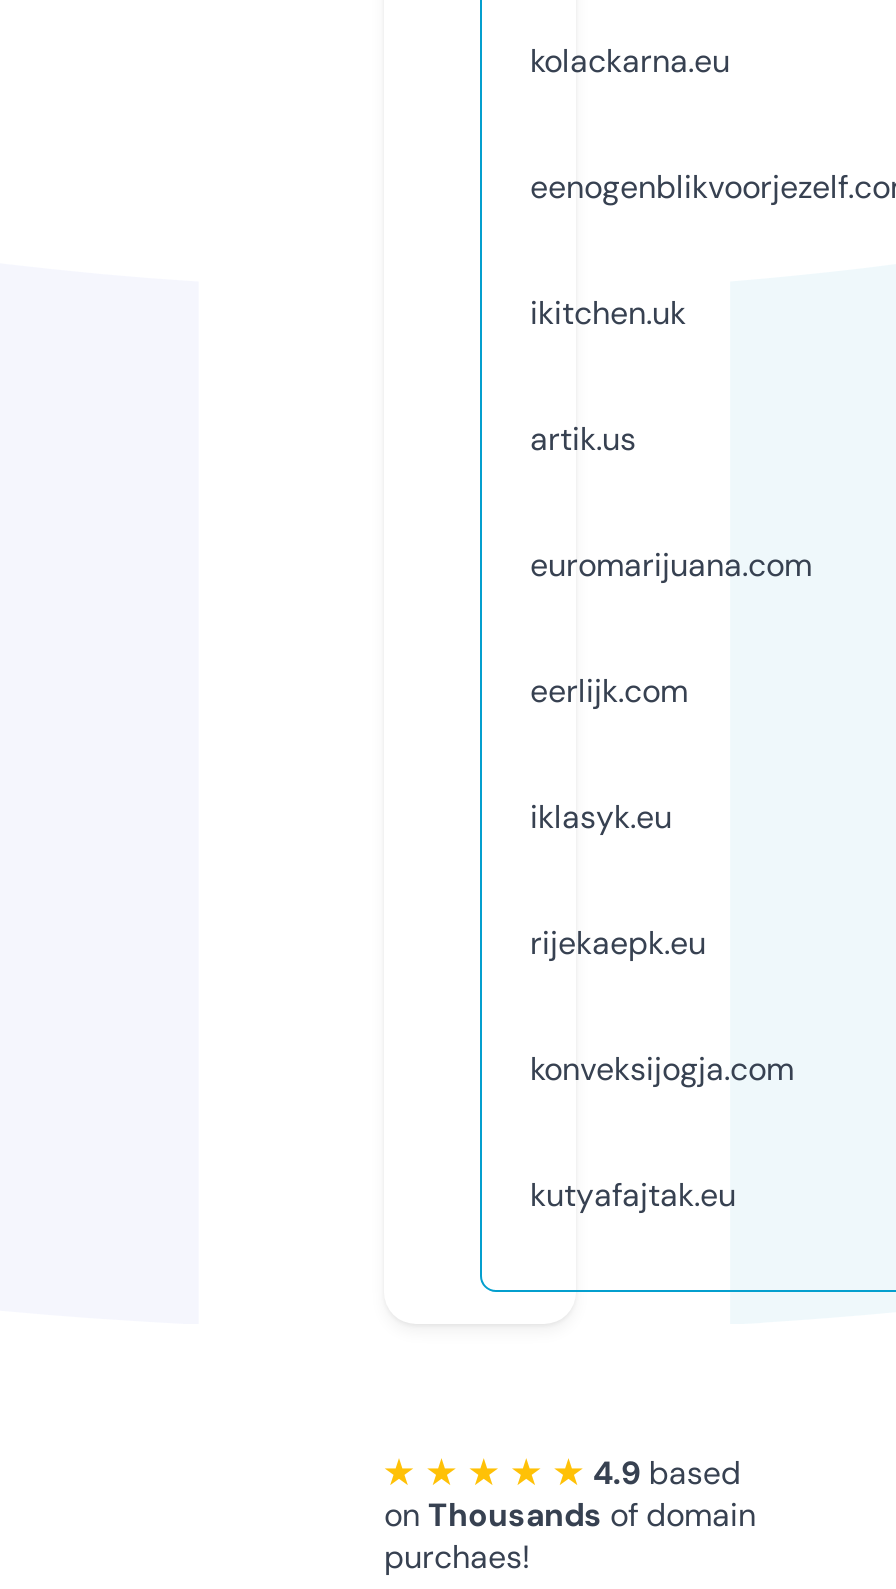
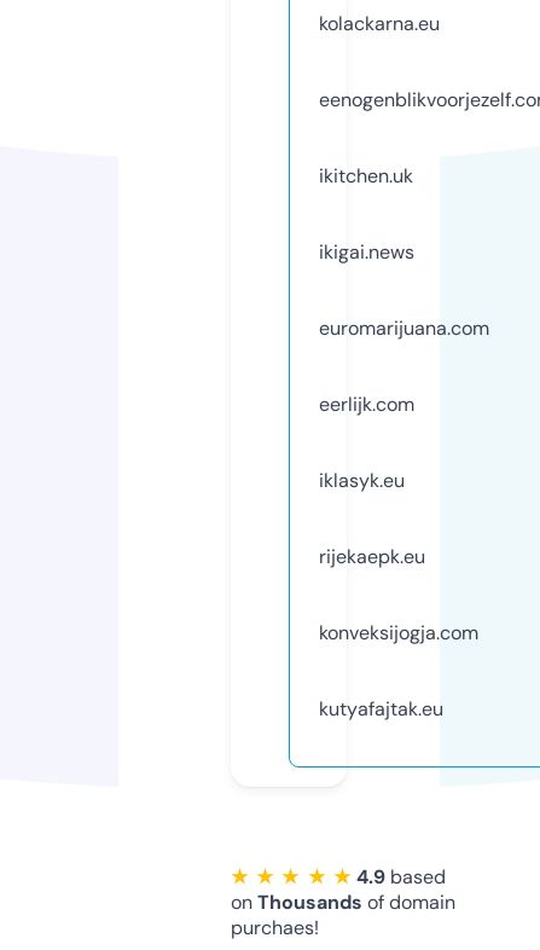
[530,418,636,460] artik.us -> [319,239,414,264] ikigai.news

